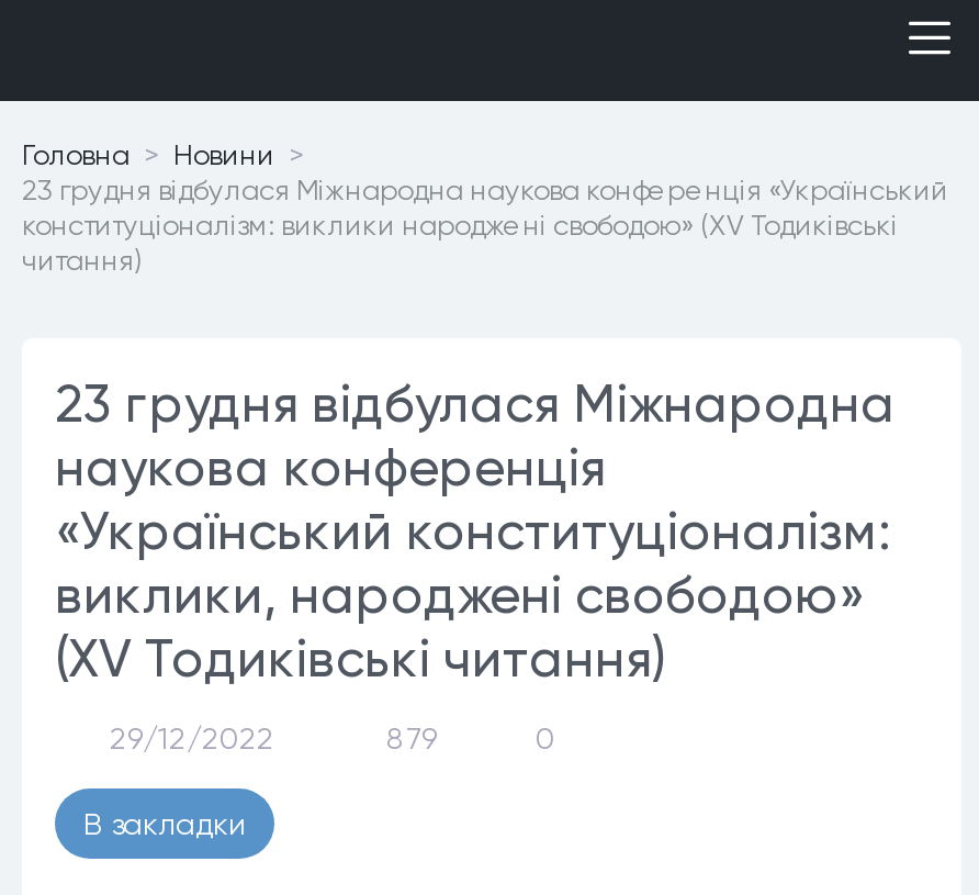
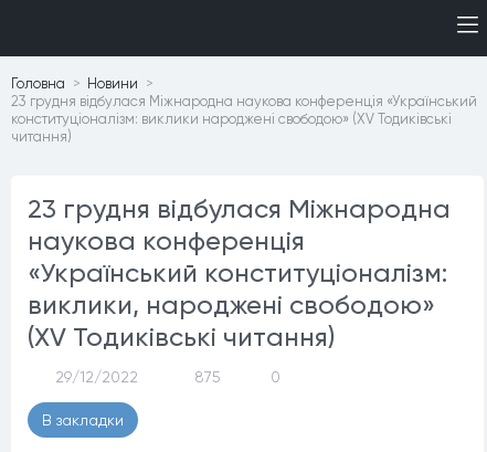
[386,720,437,756] 879 -> [194,368,221,386] 875

